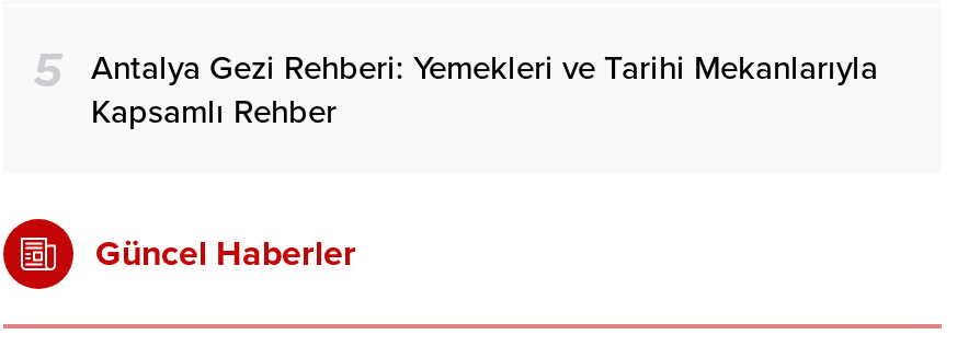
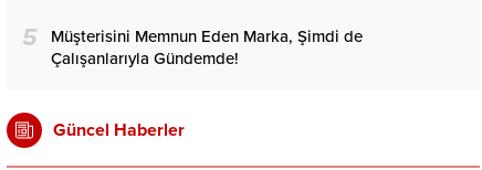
[91,48,878,132] Antalya Gezi Rehberi: Yemekleri ve Tarihi Mekanlarıyla | Kapsamlı Rehber -> [51,27,363,69] Müşterisini Memnun Eden Marka, Şimdi de | Çalışanlarıyla Gündemde!

